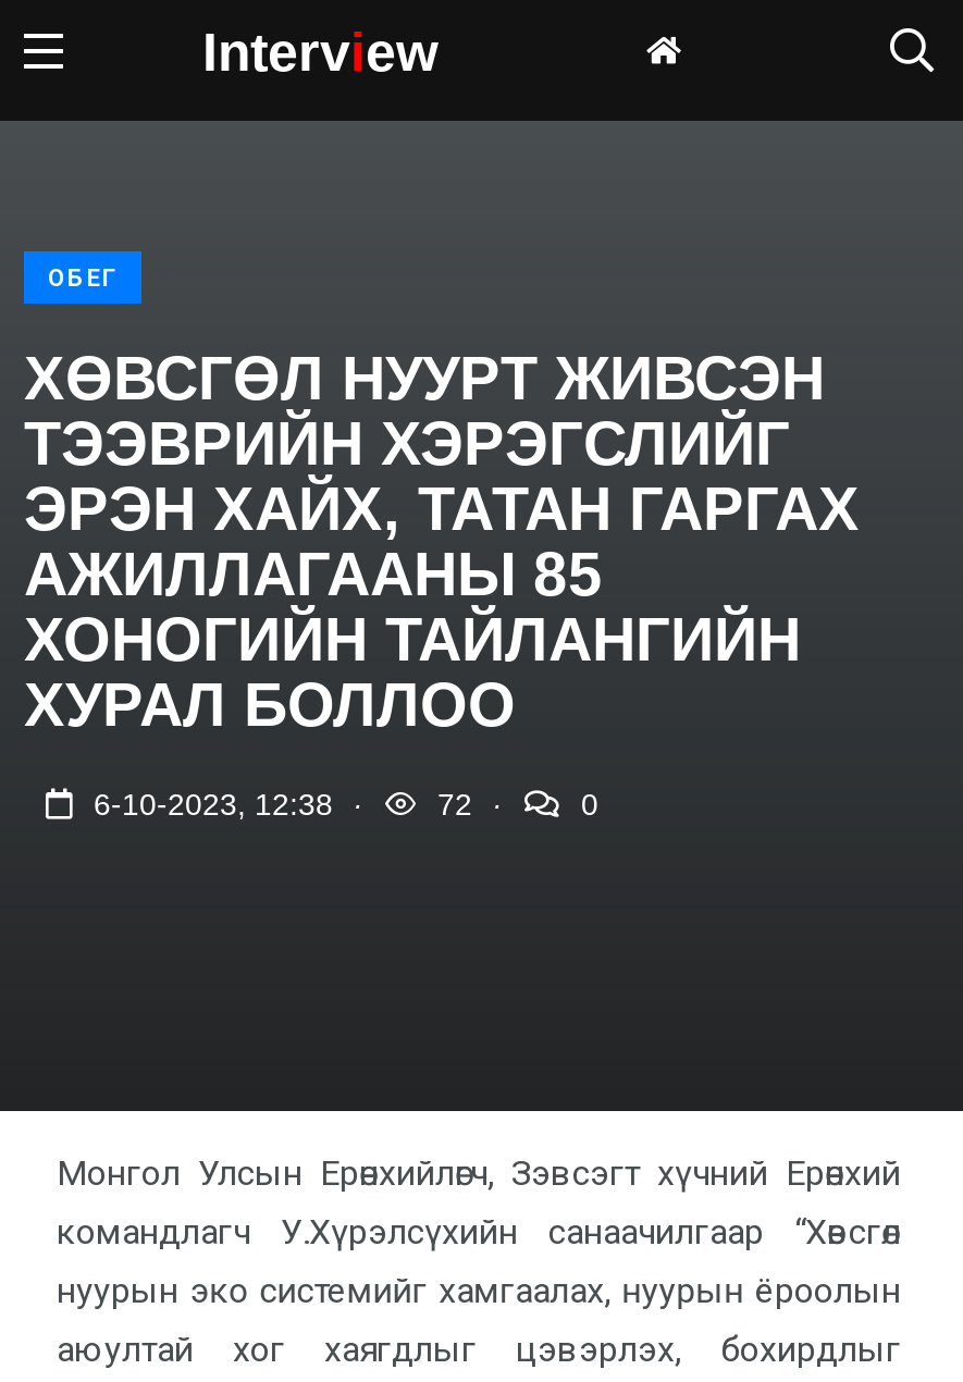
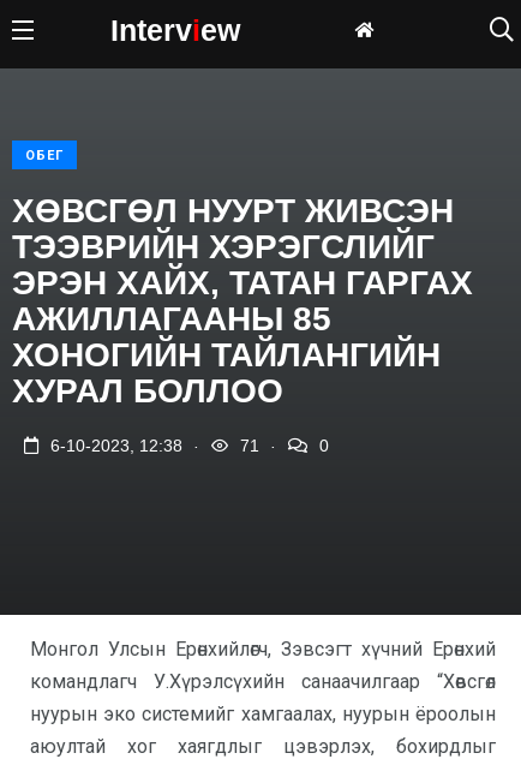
[437,787,472,822] 72 -> [240,436,259,455] 71

